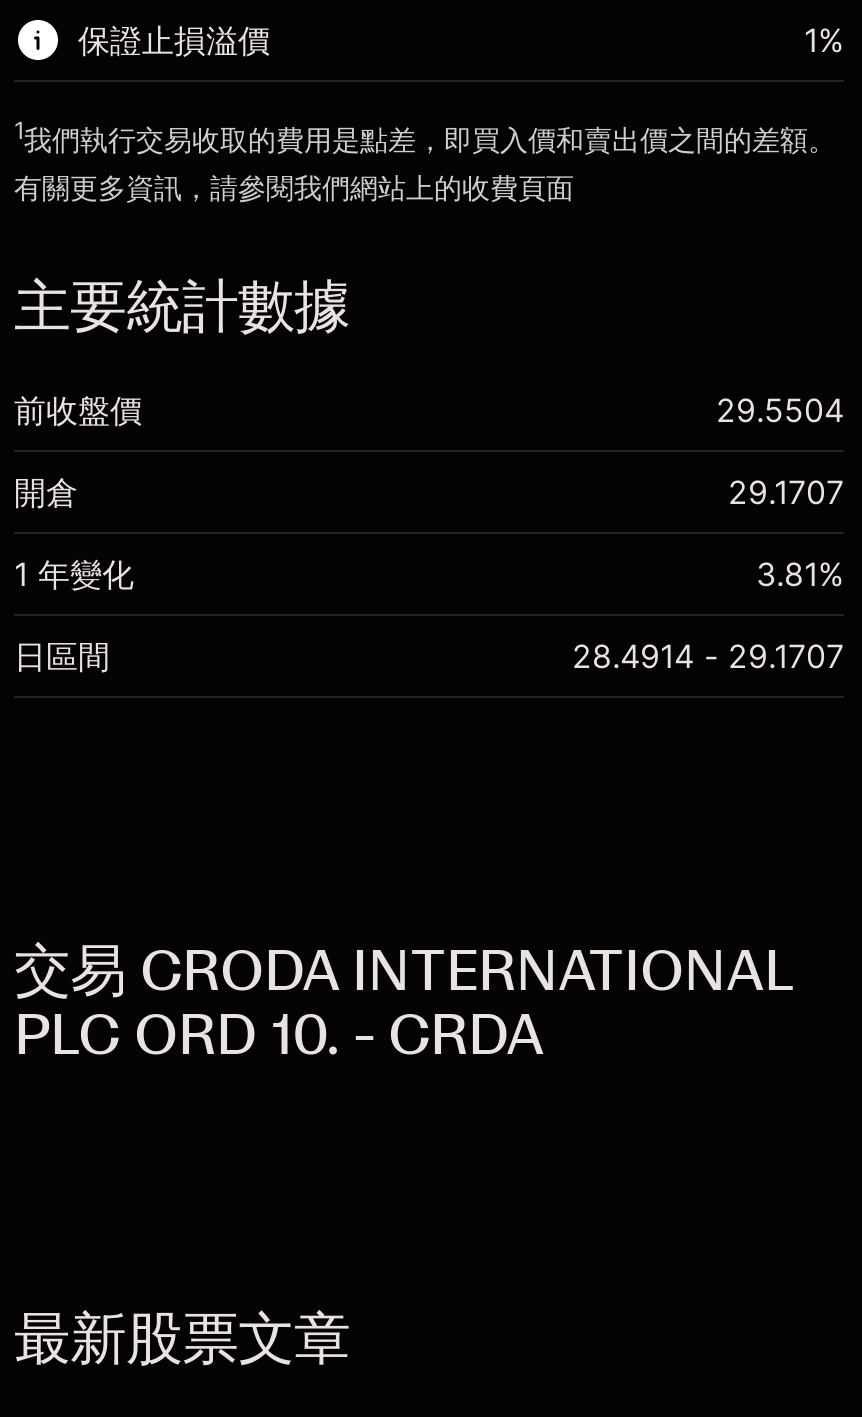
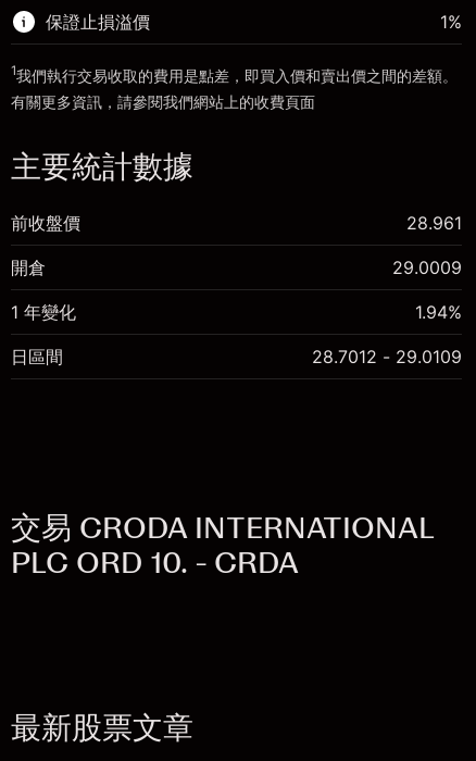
[716,390,844,430] 29.5504 -> [406,212,462,234] 28.961
[728,472,844,512] 29.1707 -> [392,257,462,278] 29.0009
[756,554,844,594] 3.81% -> [415,301,462,323] 1.94%
[572,636,844,676] 28.4914 - 29.1707 -> [312,346,462,367] 28.7012 - 29.0109

